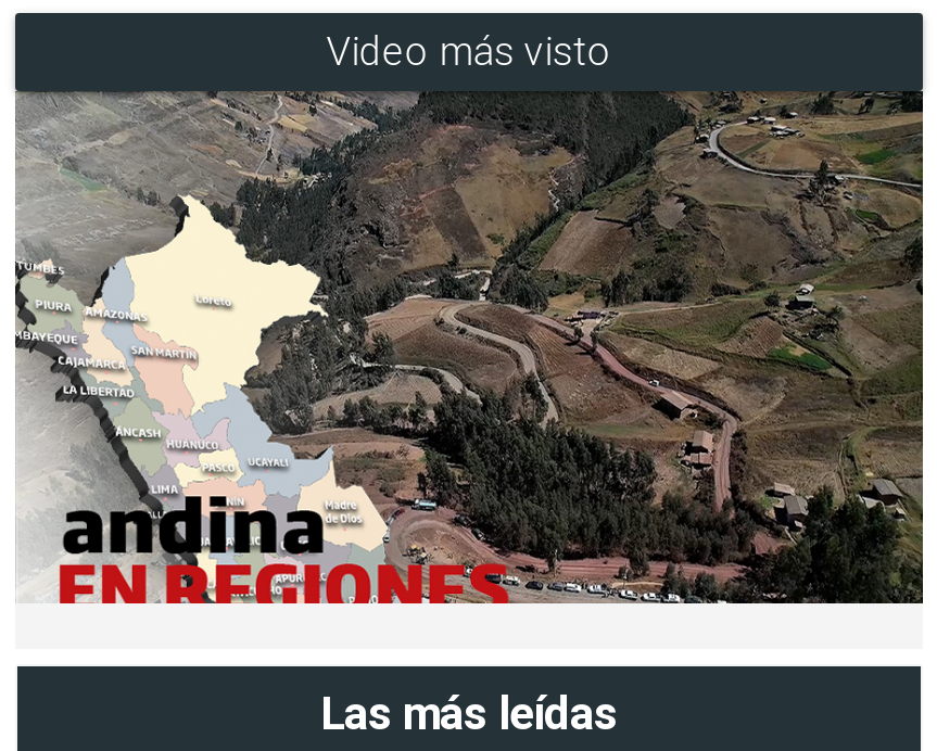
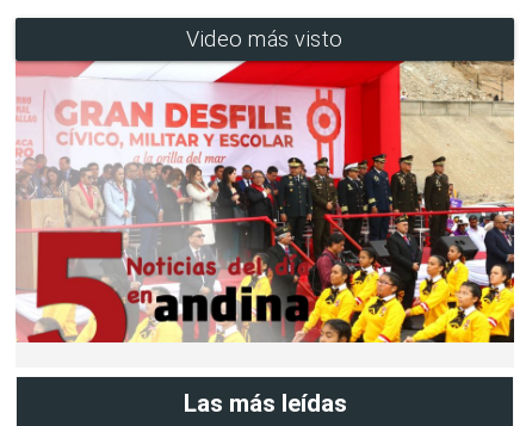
[13,91,925,606] [image] -> [16,60,515,344] [image]

